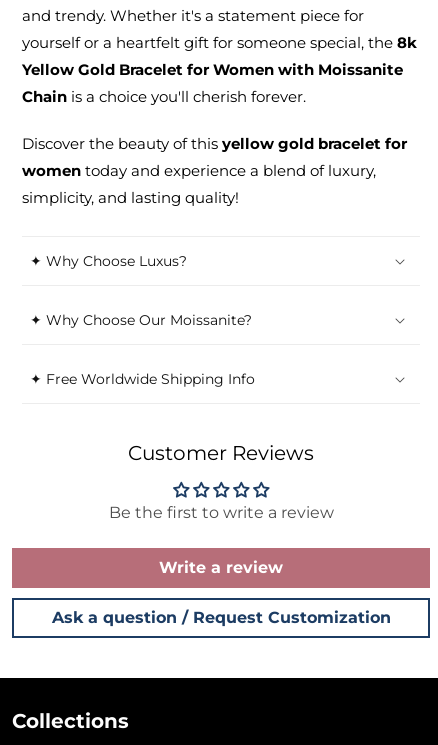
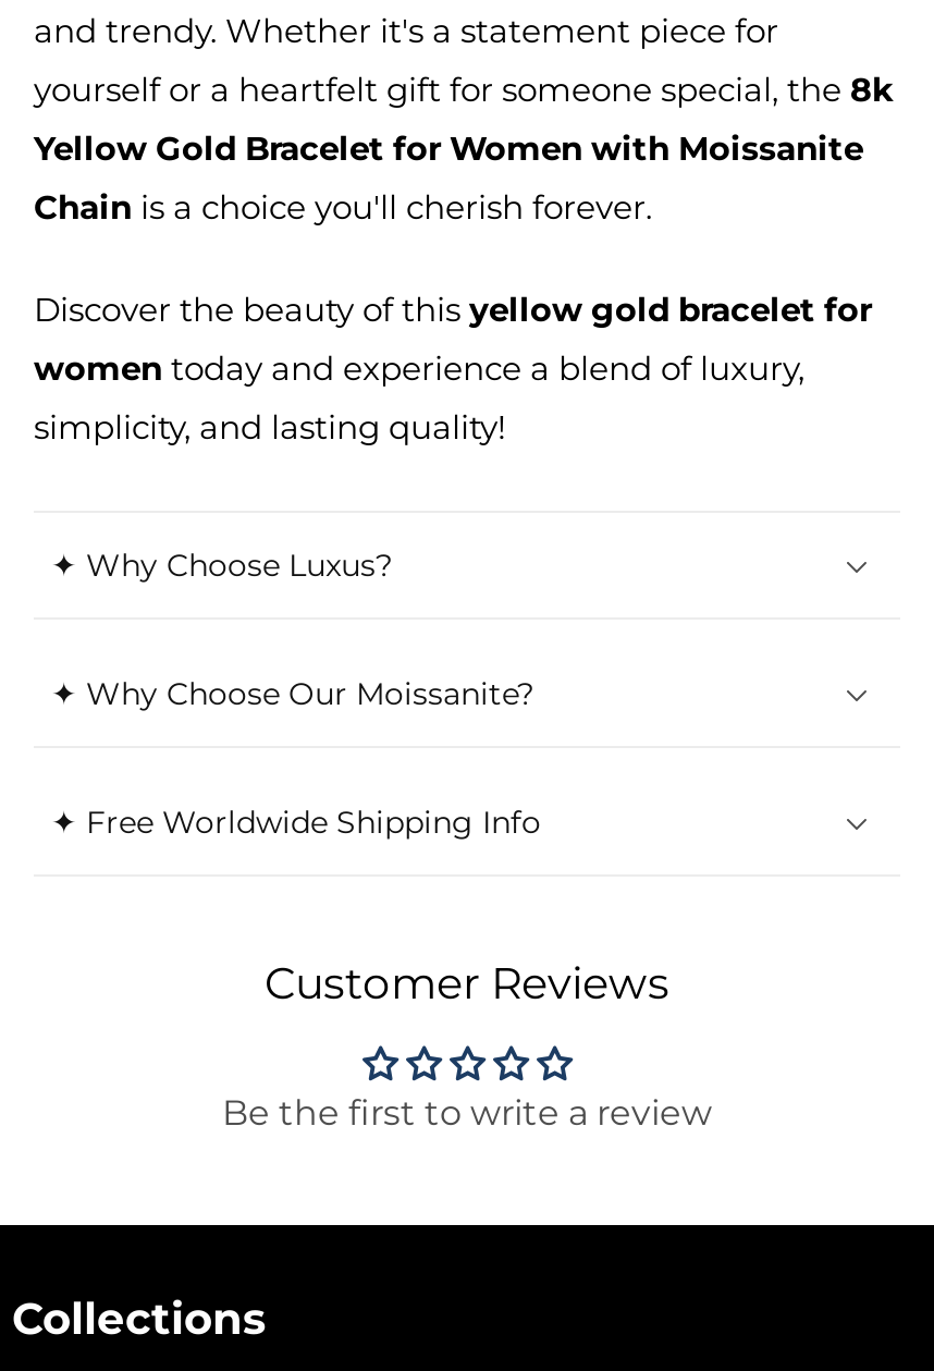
[51,558,390,627] Write a review | Ask a question / Request Customization -> none

